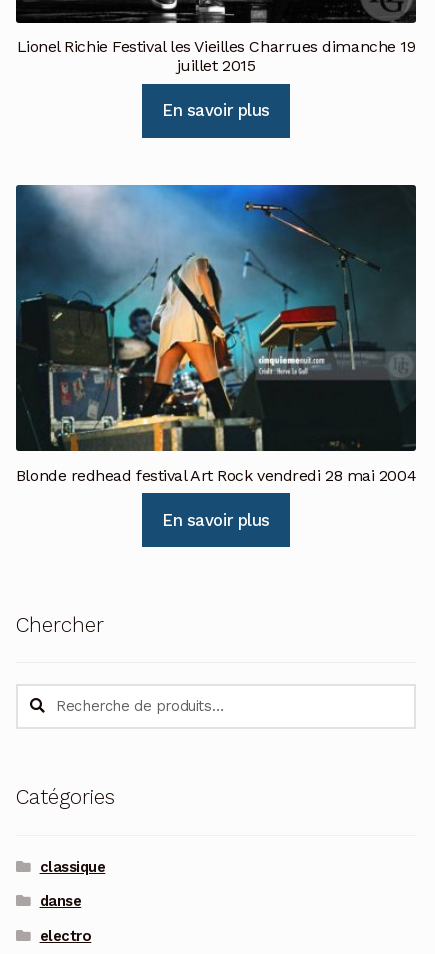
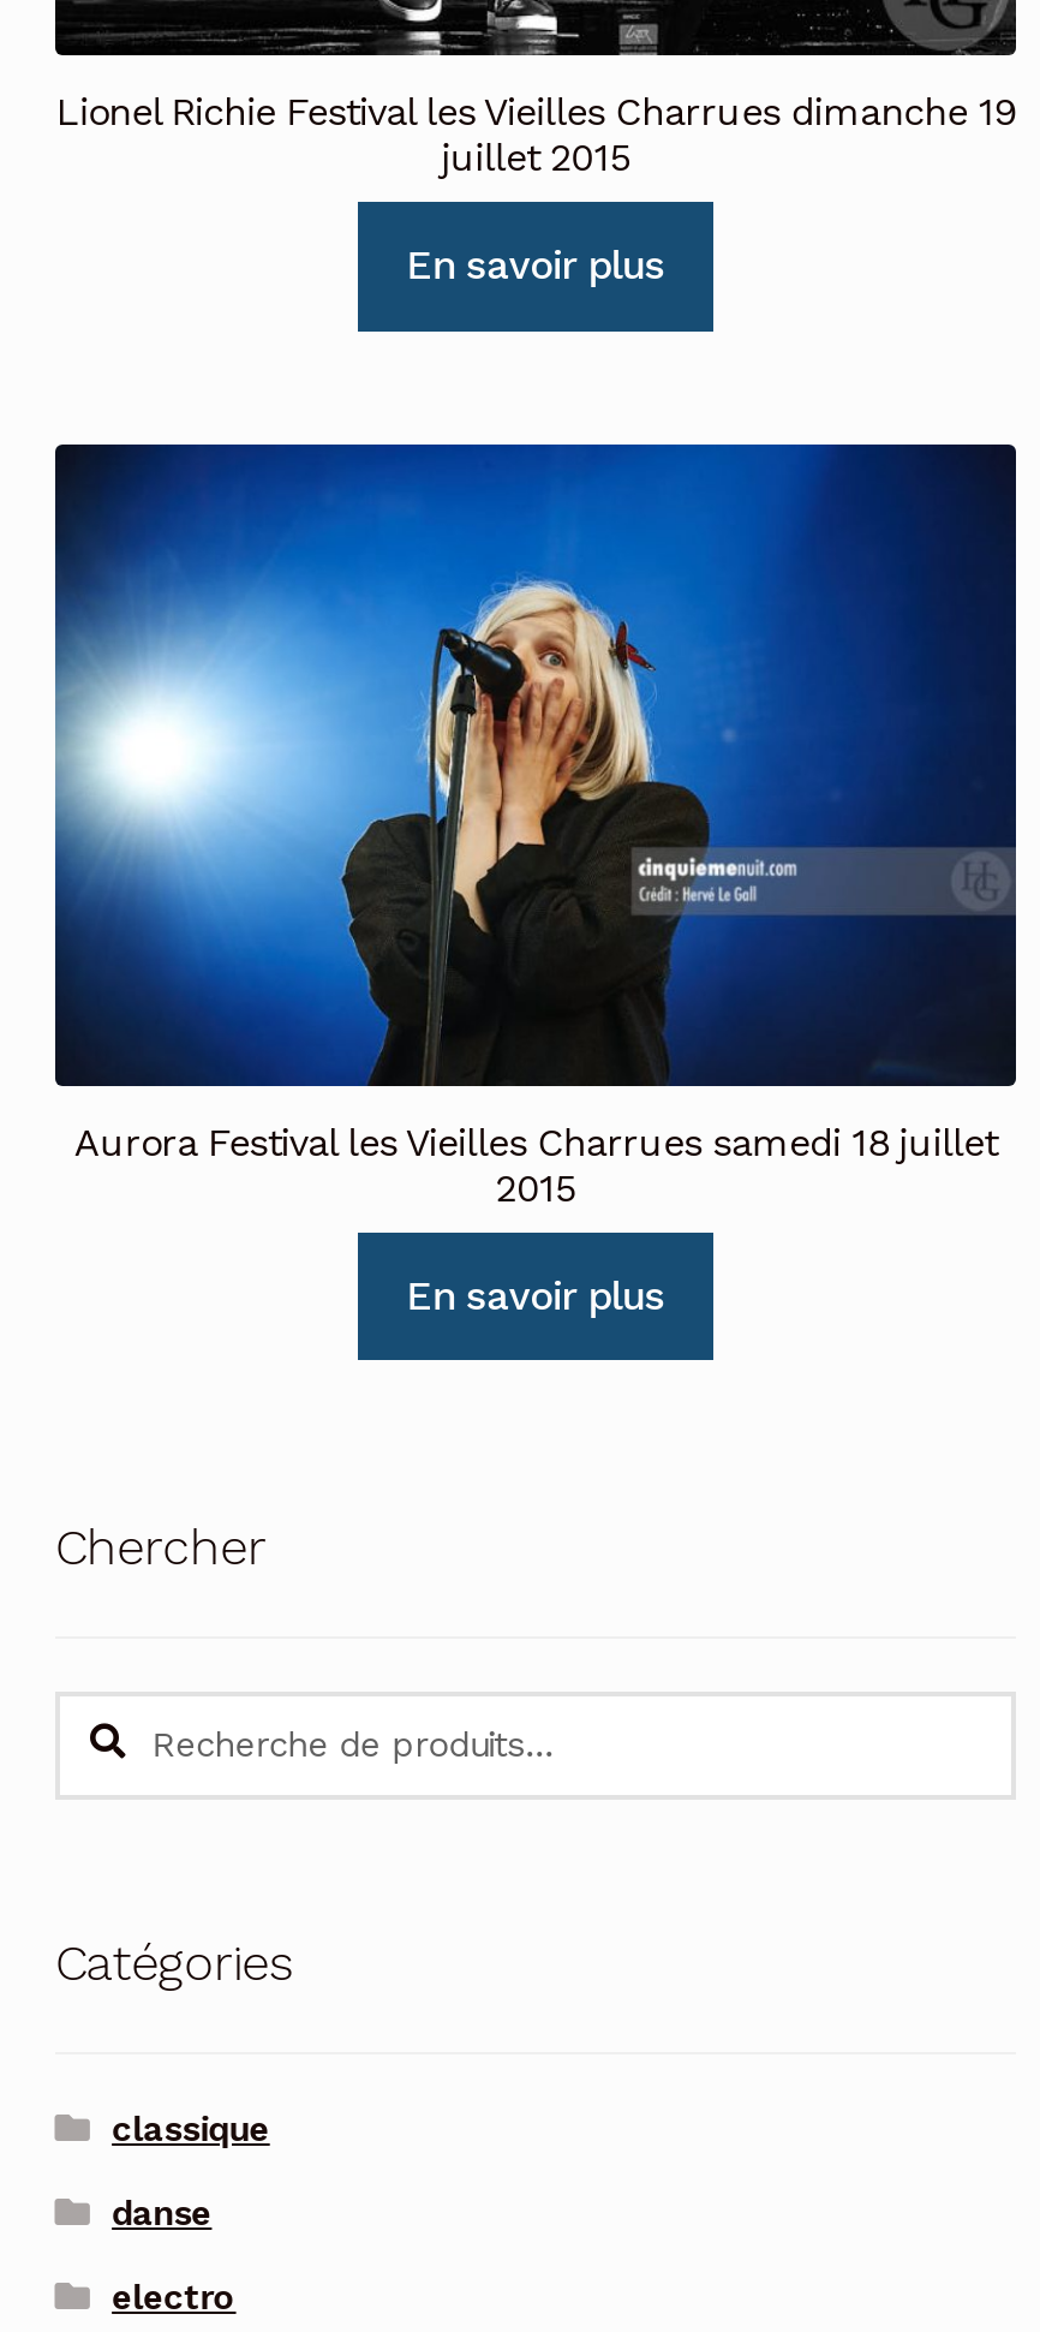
[16,184,416,484] [image] | Blonde redhead festival Art Rock vendredi 28 mai 2004 -> [55,442,1011,1211] [image] | Aurora Festival les Vieilles Charrues samedi 18 juillet | 2015

